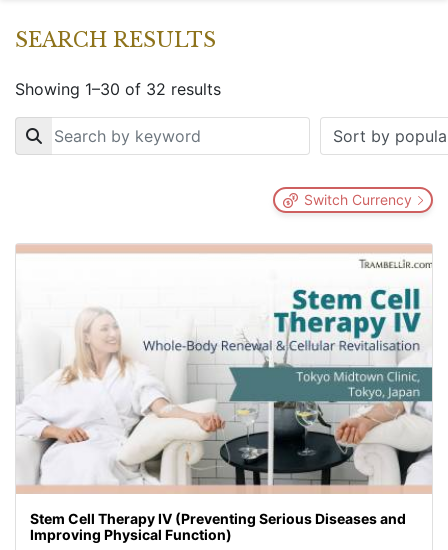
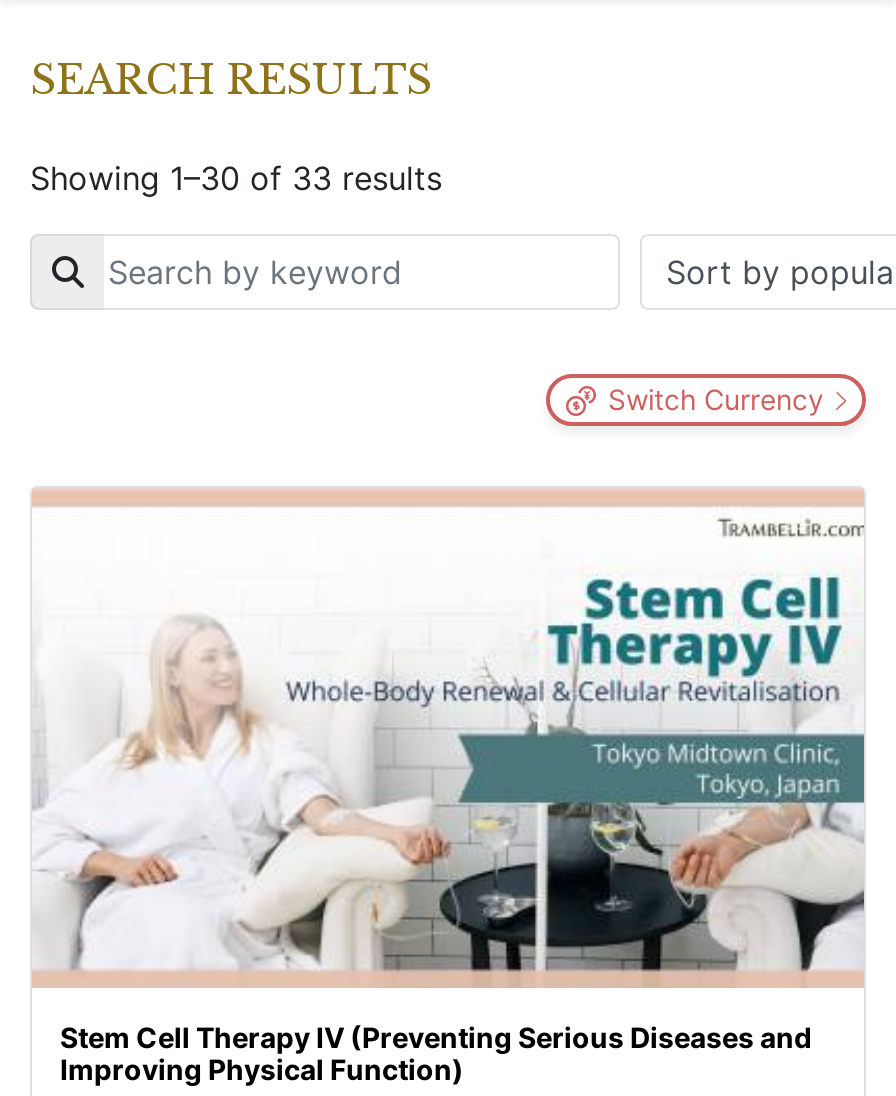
[15,79,221,99] Showing 1–30 of 32 results -> [30,158,442,198] Showing 1–30 of 33 results

